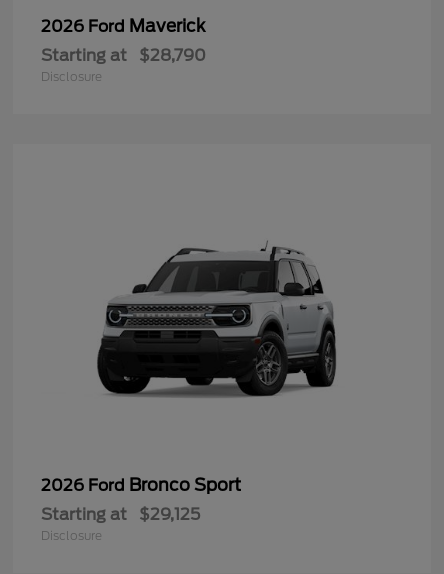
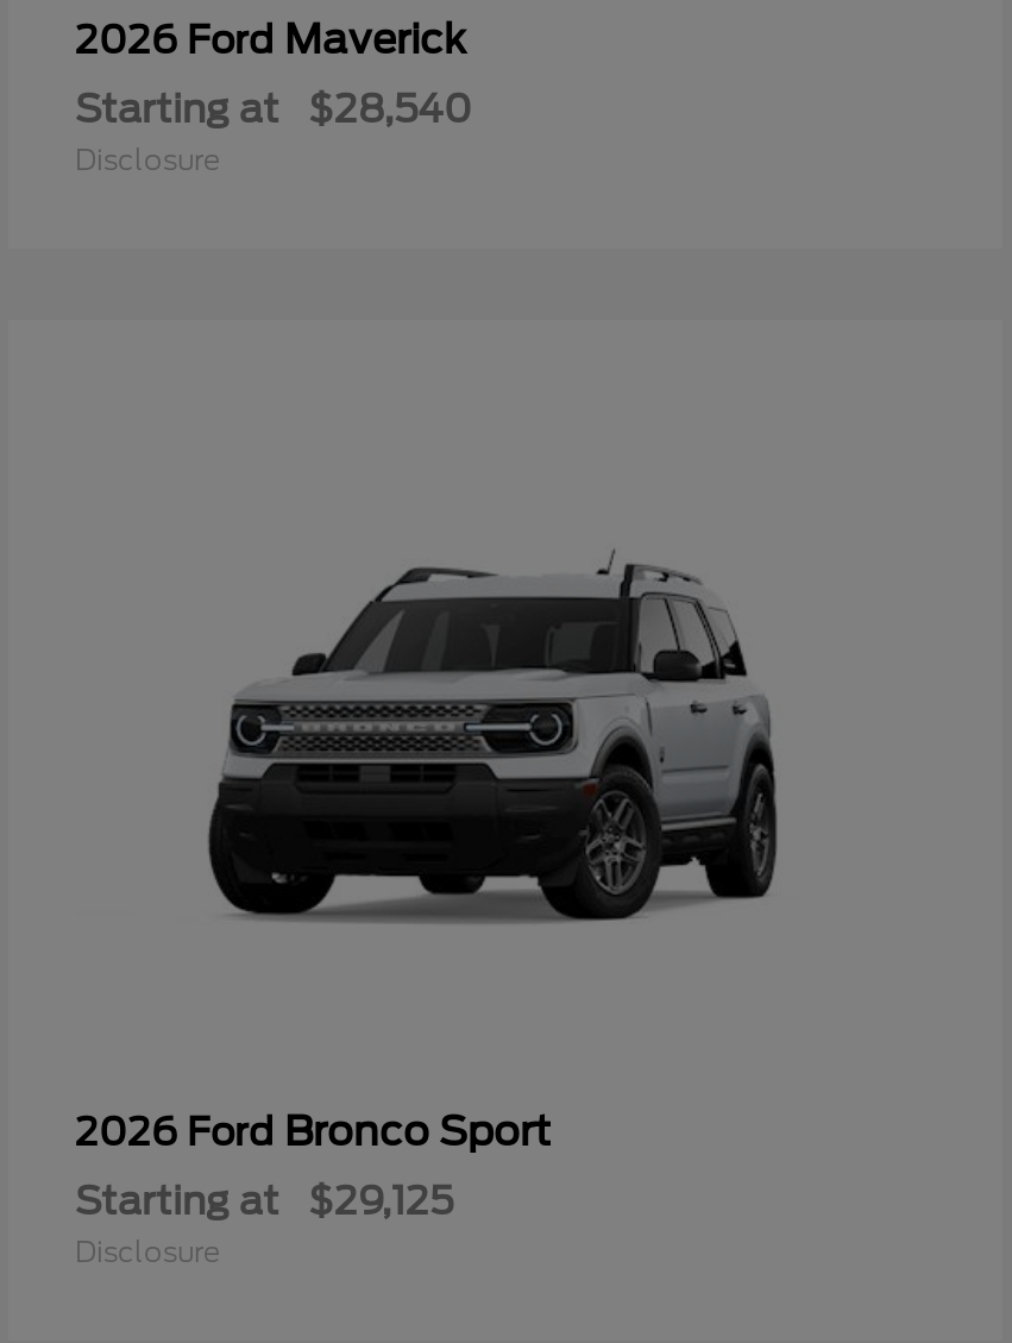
[41,46,206,65] Starting at $28,790 -> [75,86,472,131] Starting at $28,540

